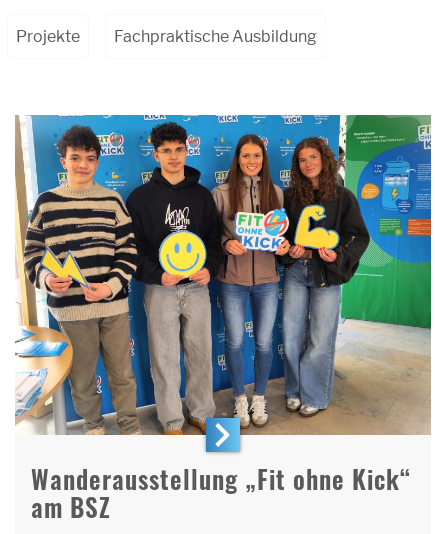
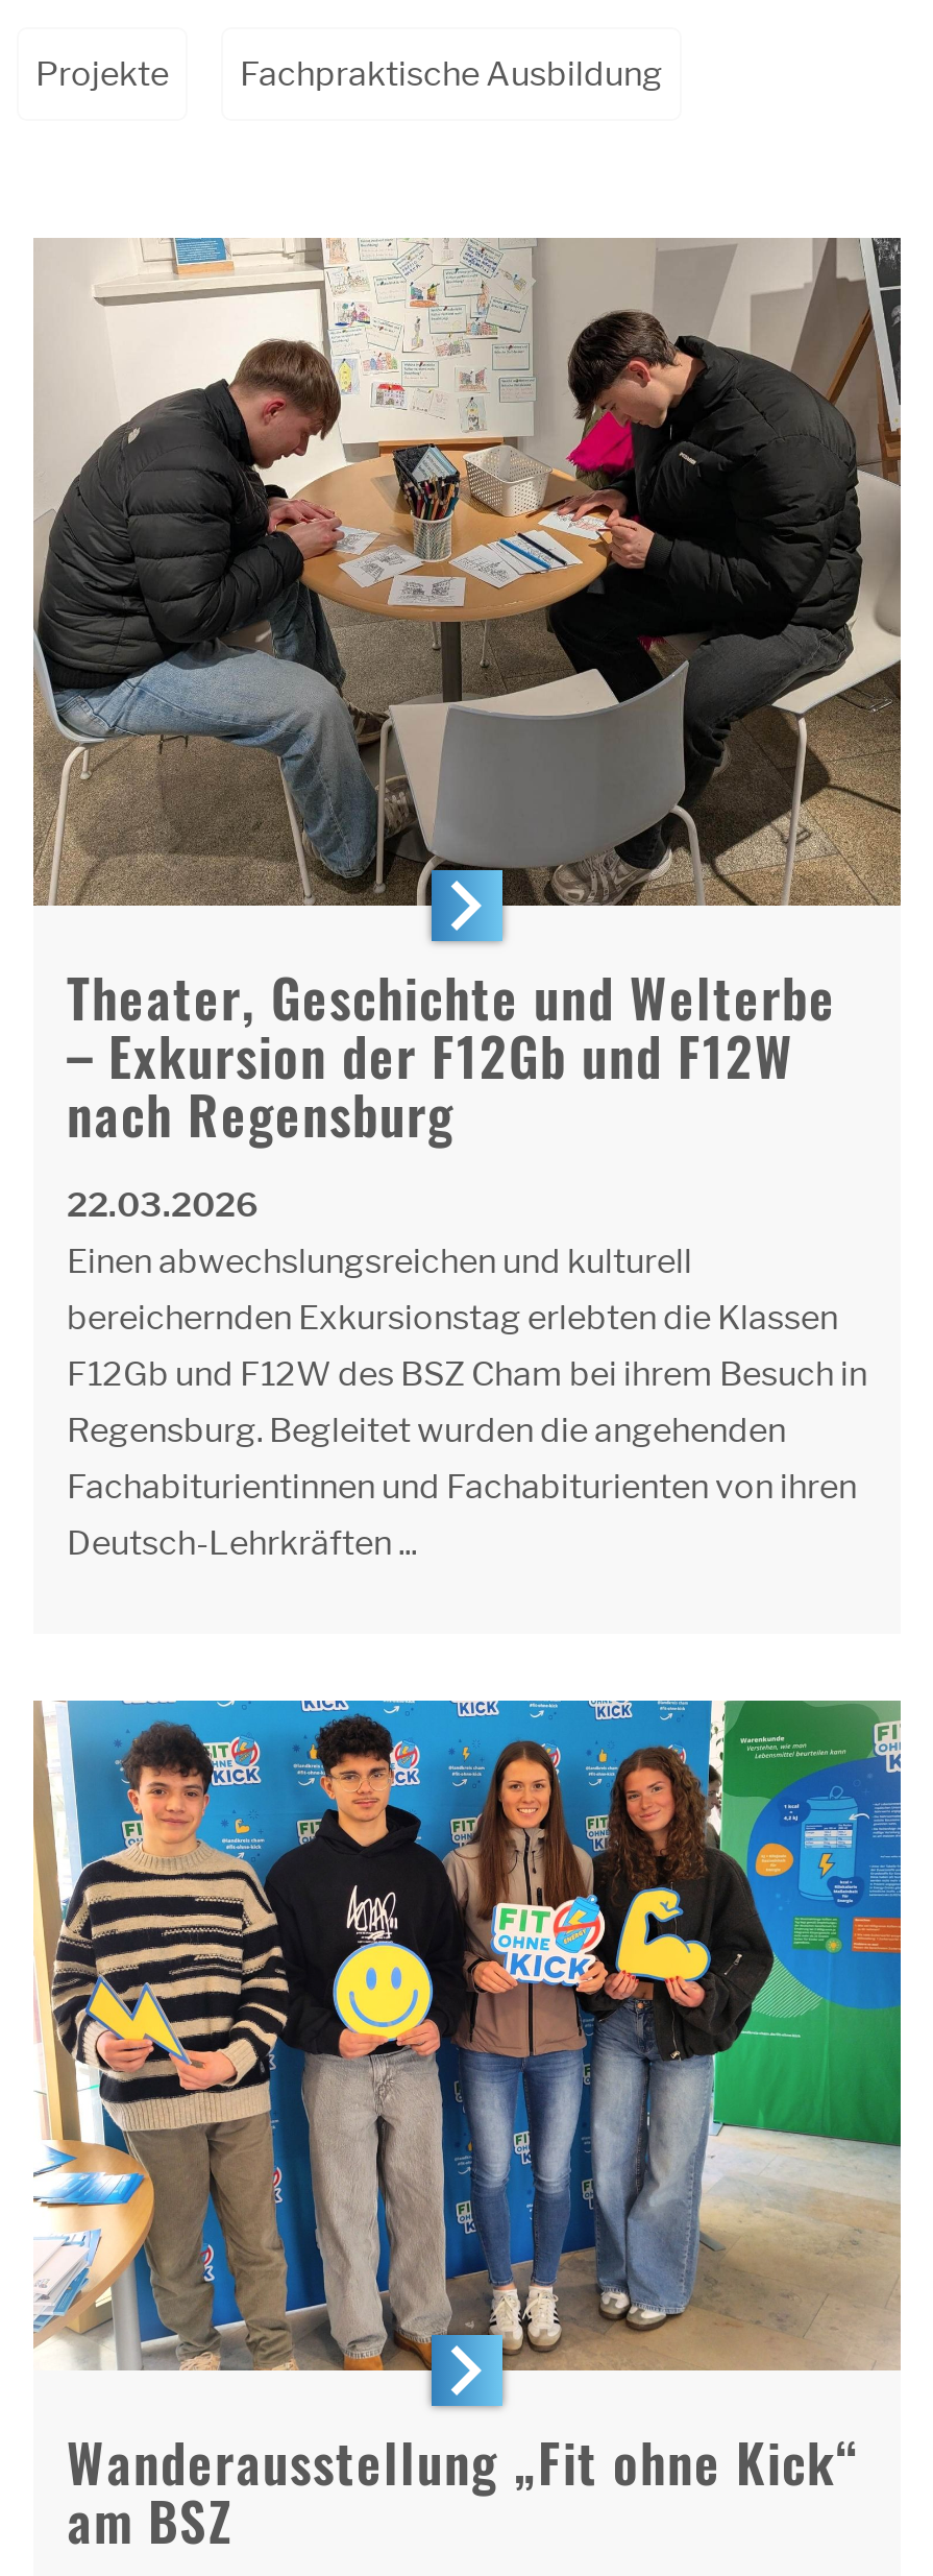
none -> [31,236,903,1564] [image] | Theater, Geschichte und Welterbe | – Exkursion der F12Gb und F12W | nach Regensburg | 22.03.2026 | Einen abwechslungsreichen und kulturell | bereichernden Exkursionstag erlebten die Klassen | F12Gb und F12W des BSZ Cham bei ihrem Besuch in | Regensburg. Begleitet wurden die angehenden | Fachabiturientinnen und Fachabiturienten von ihren | Deutsch-Lehrkräften ...

